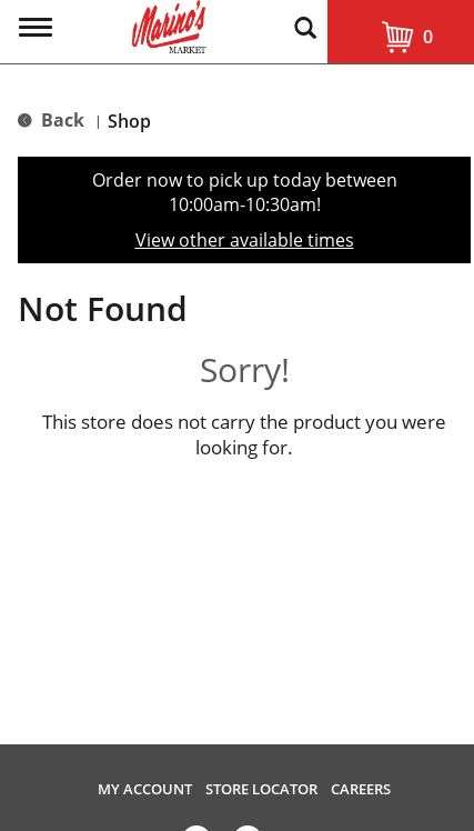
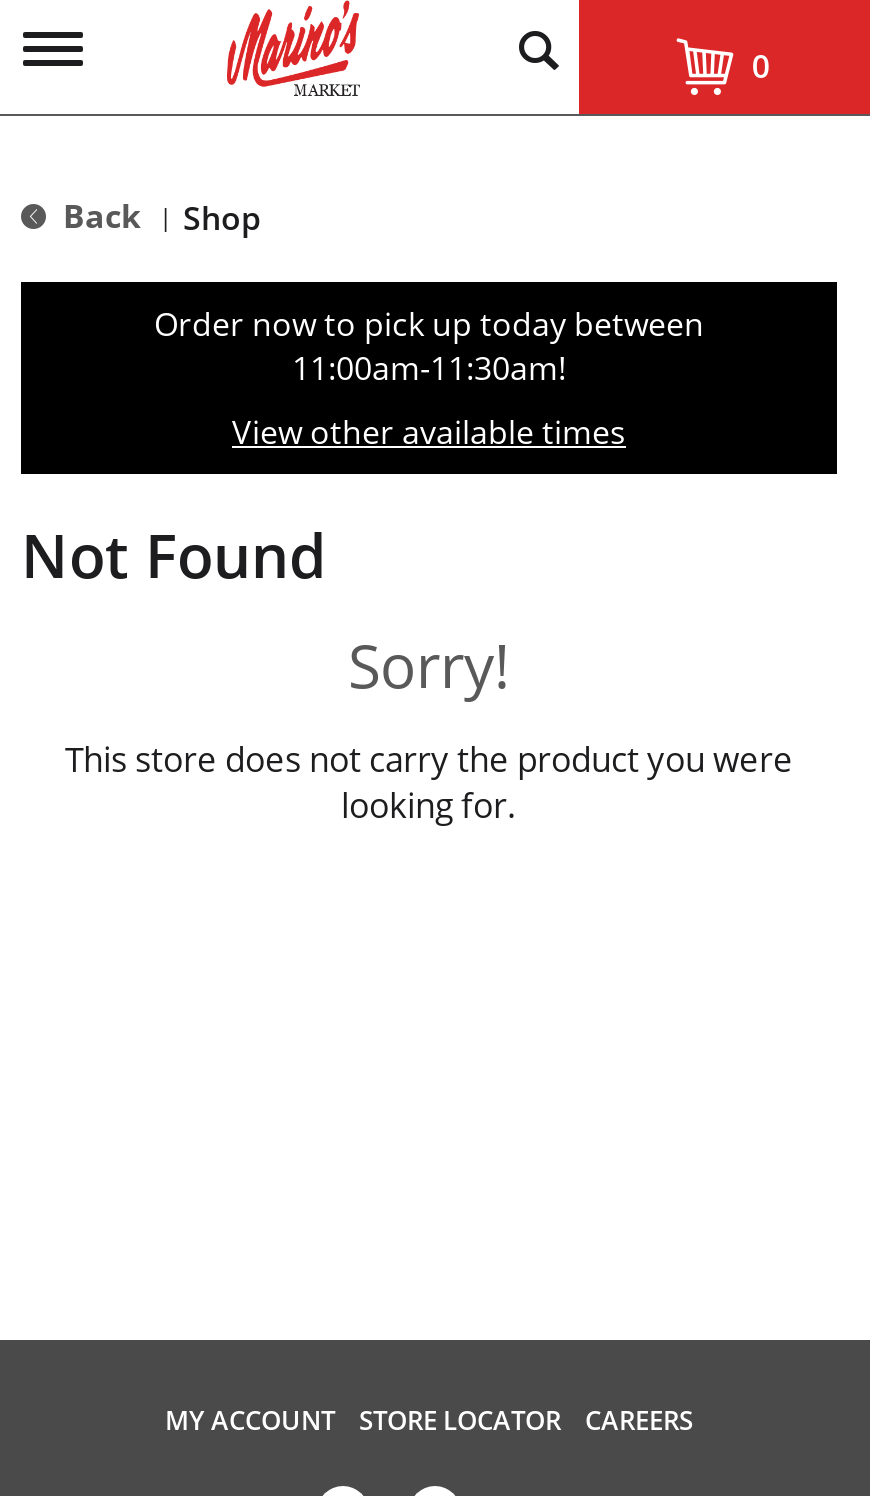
[168,192,320,217] 10:00am-10:30am! -> [292,346,566,390] 11:00am-11:30am!

